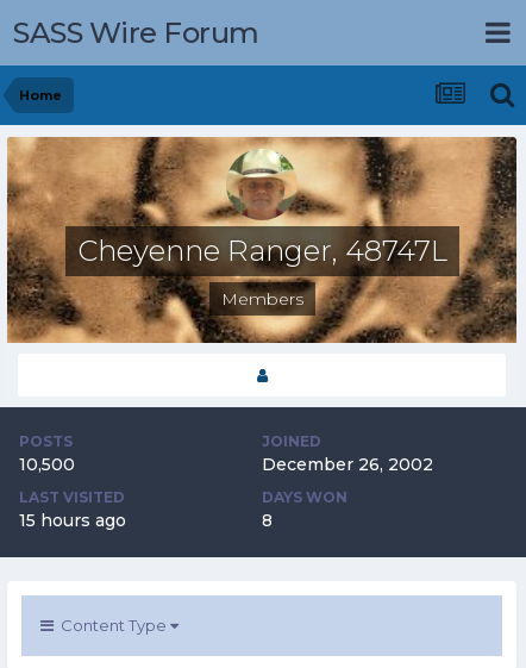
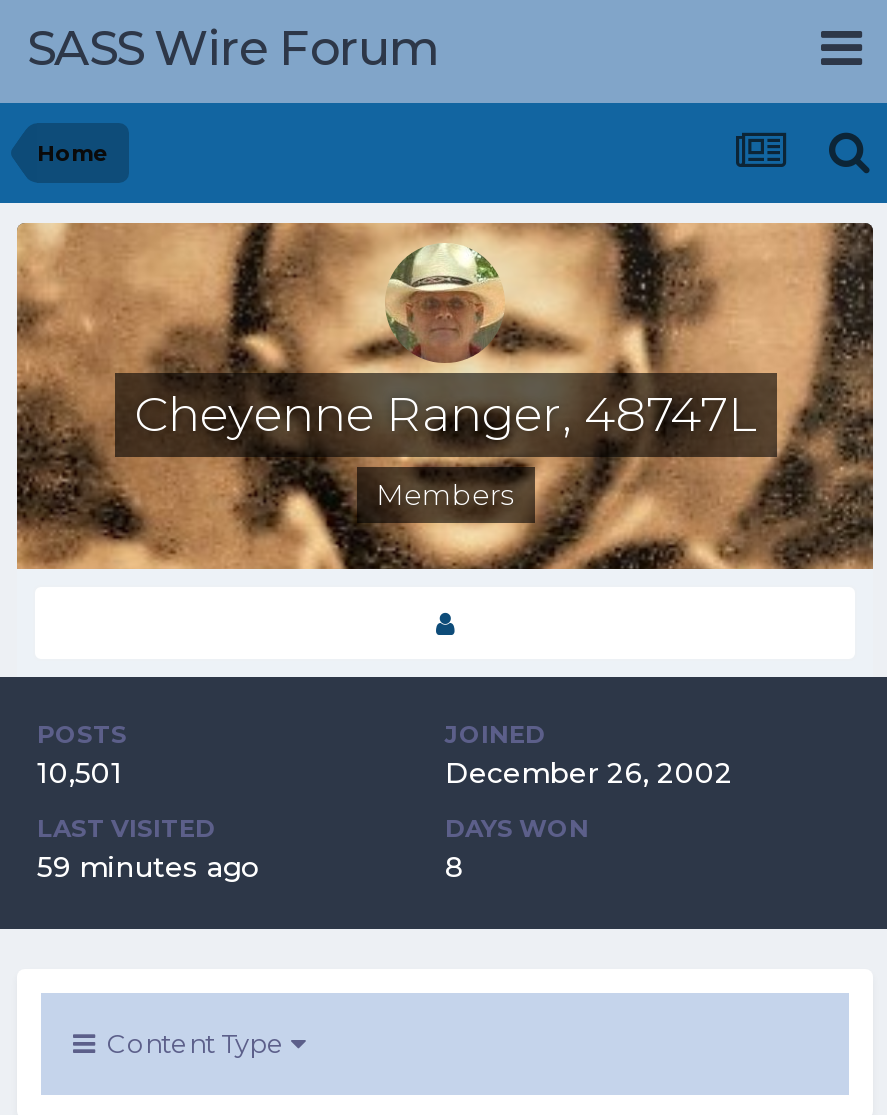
[19,454,75,475] 10,500 -> [37,755,123,791] 10,501
[19,510,126,531] 15 hours ago -> [37,849,259,885] 59 minutes ago

